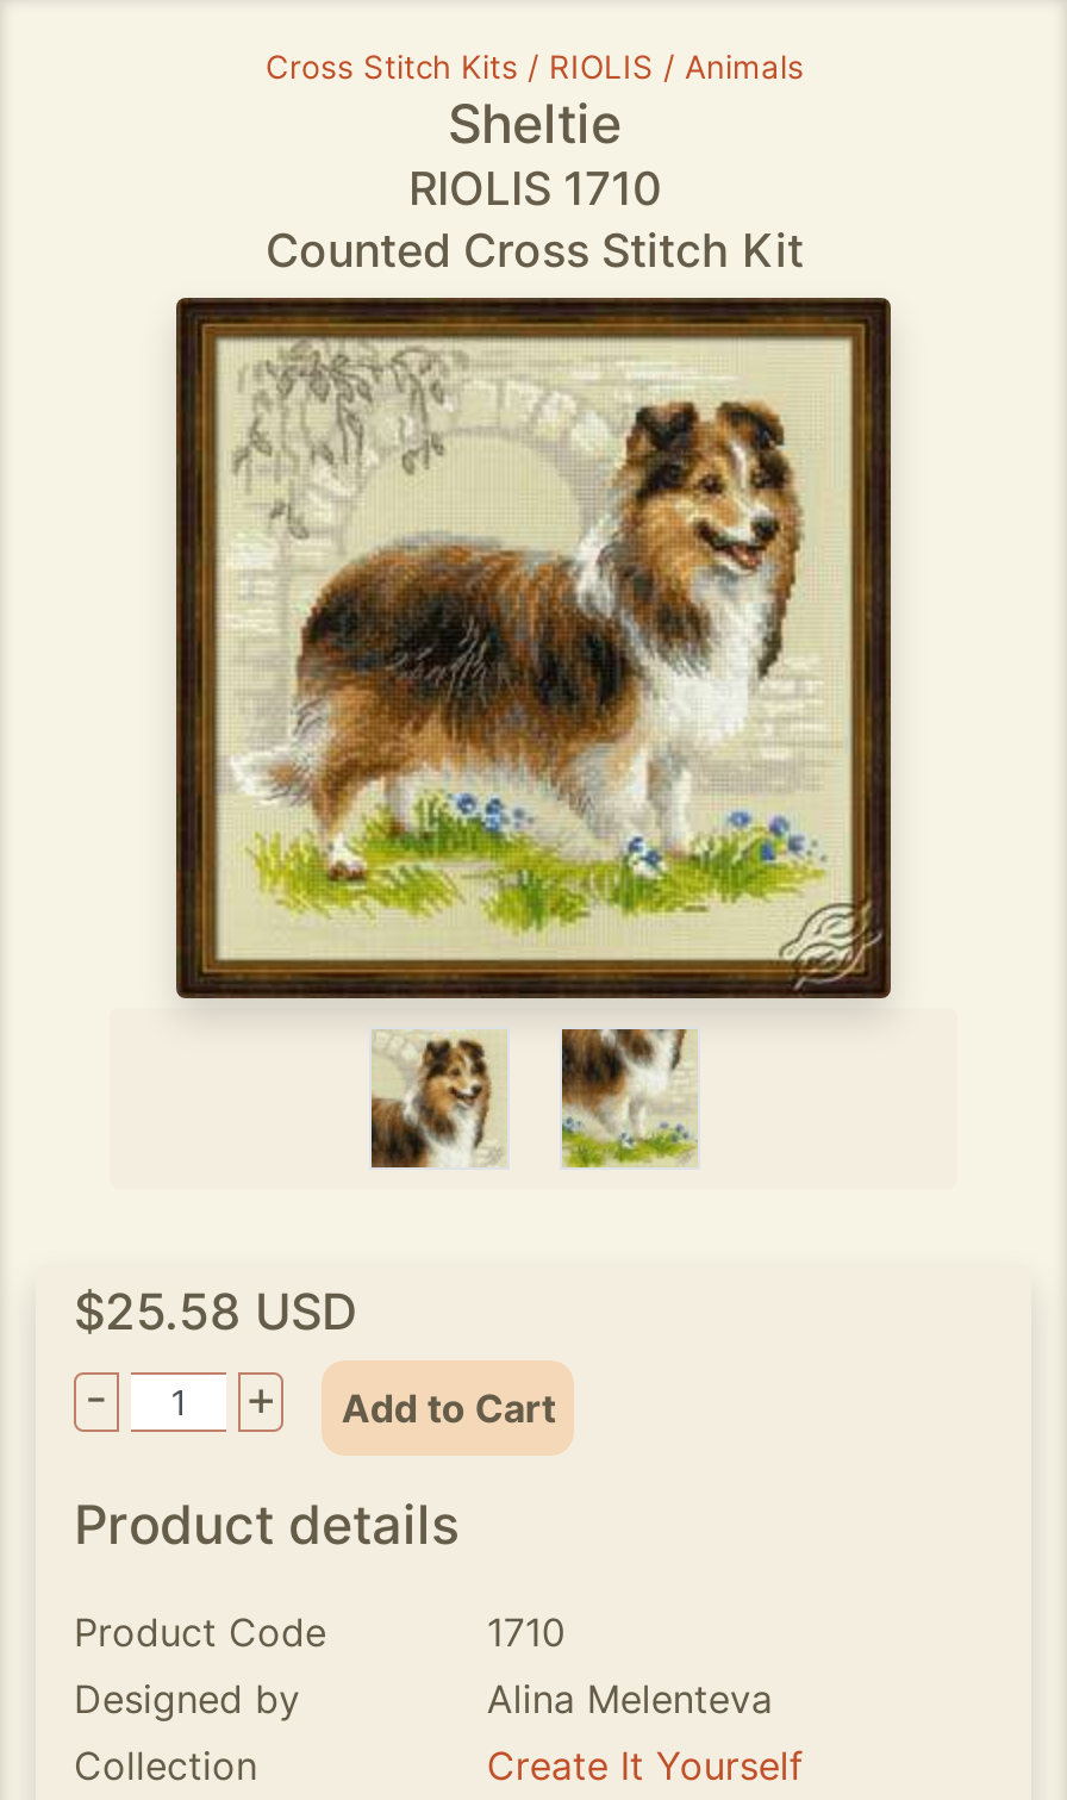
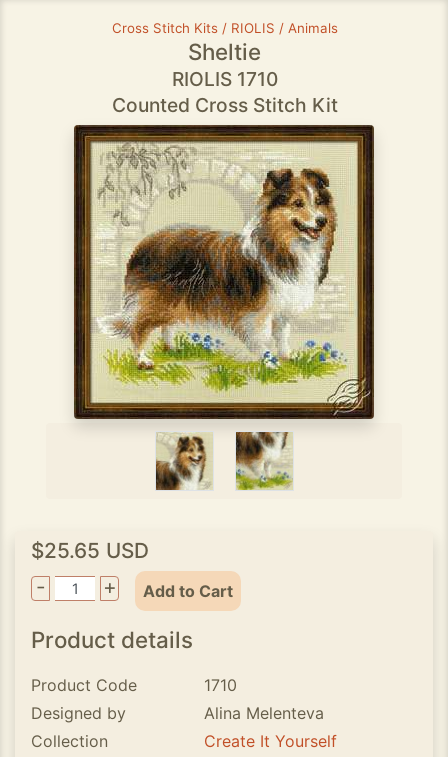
[74,1282,357,1341] $25.58 USD -> [31,538,149,563] $25.65 USD

